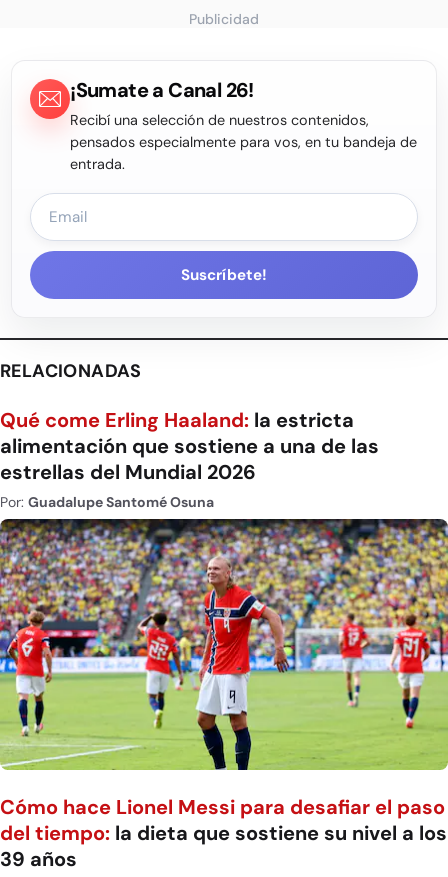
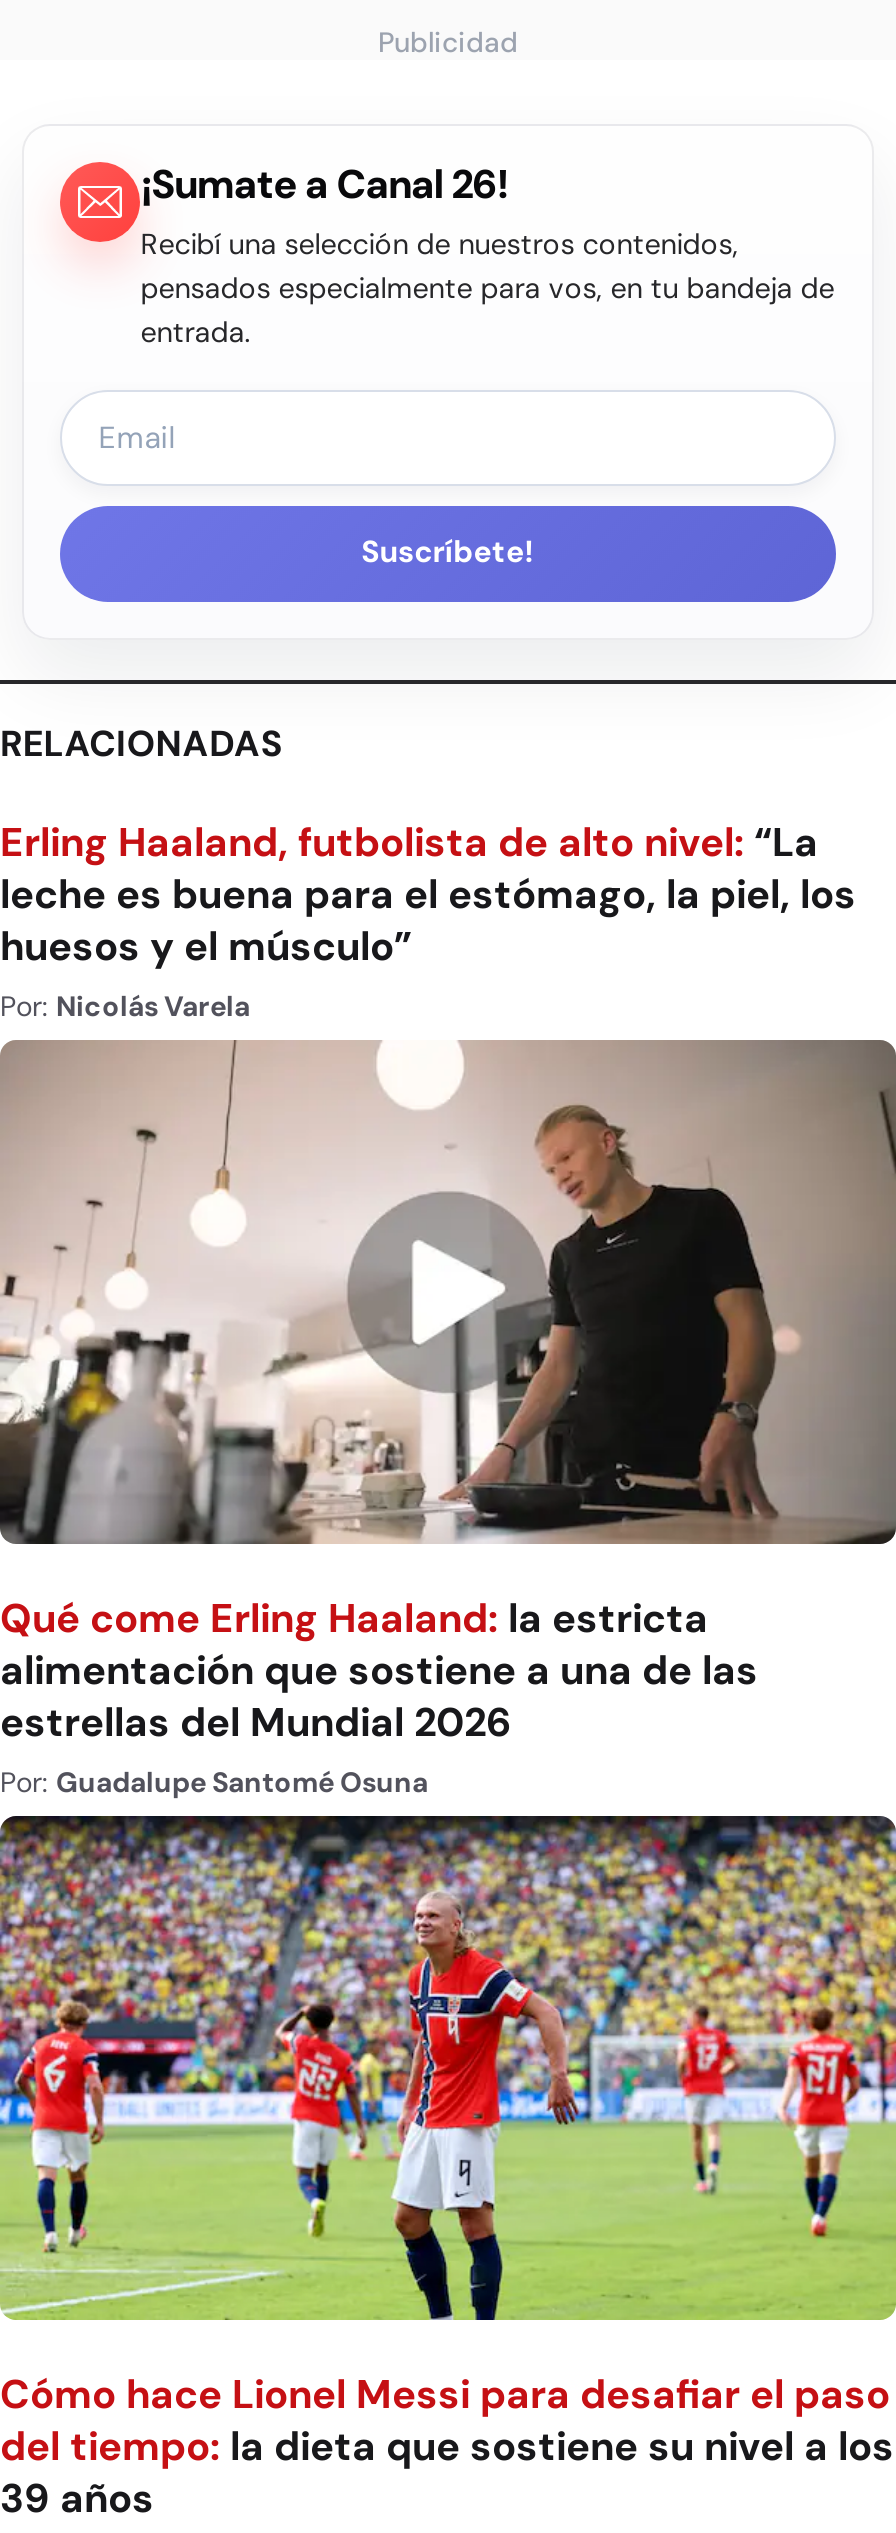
none -> [0,817,856,1025] Erling Haaland, futbolista de alto nivel: “La | leche es buena para el estómago, la piel, los | huesos y el músculo” | Por: Nicolás Varela
none -> [6,1040,890,1546] [image]

